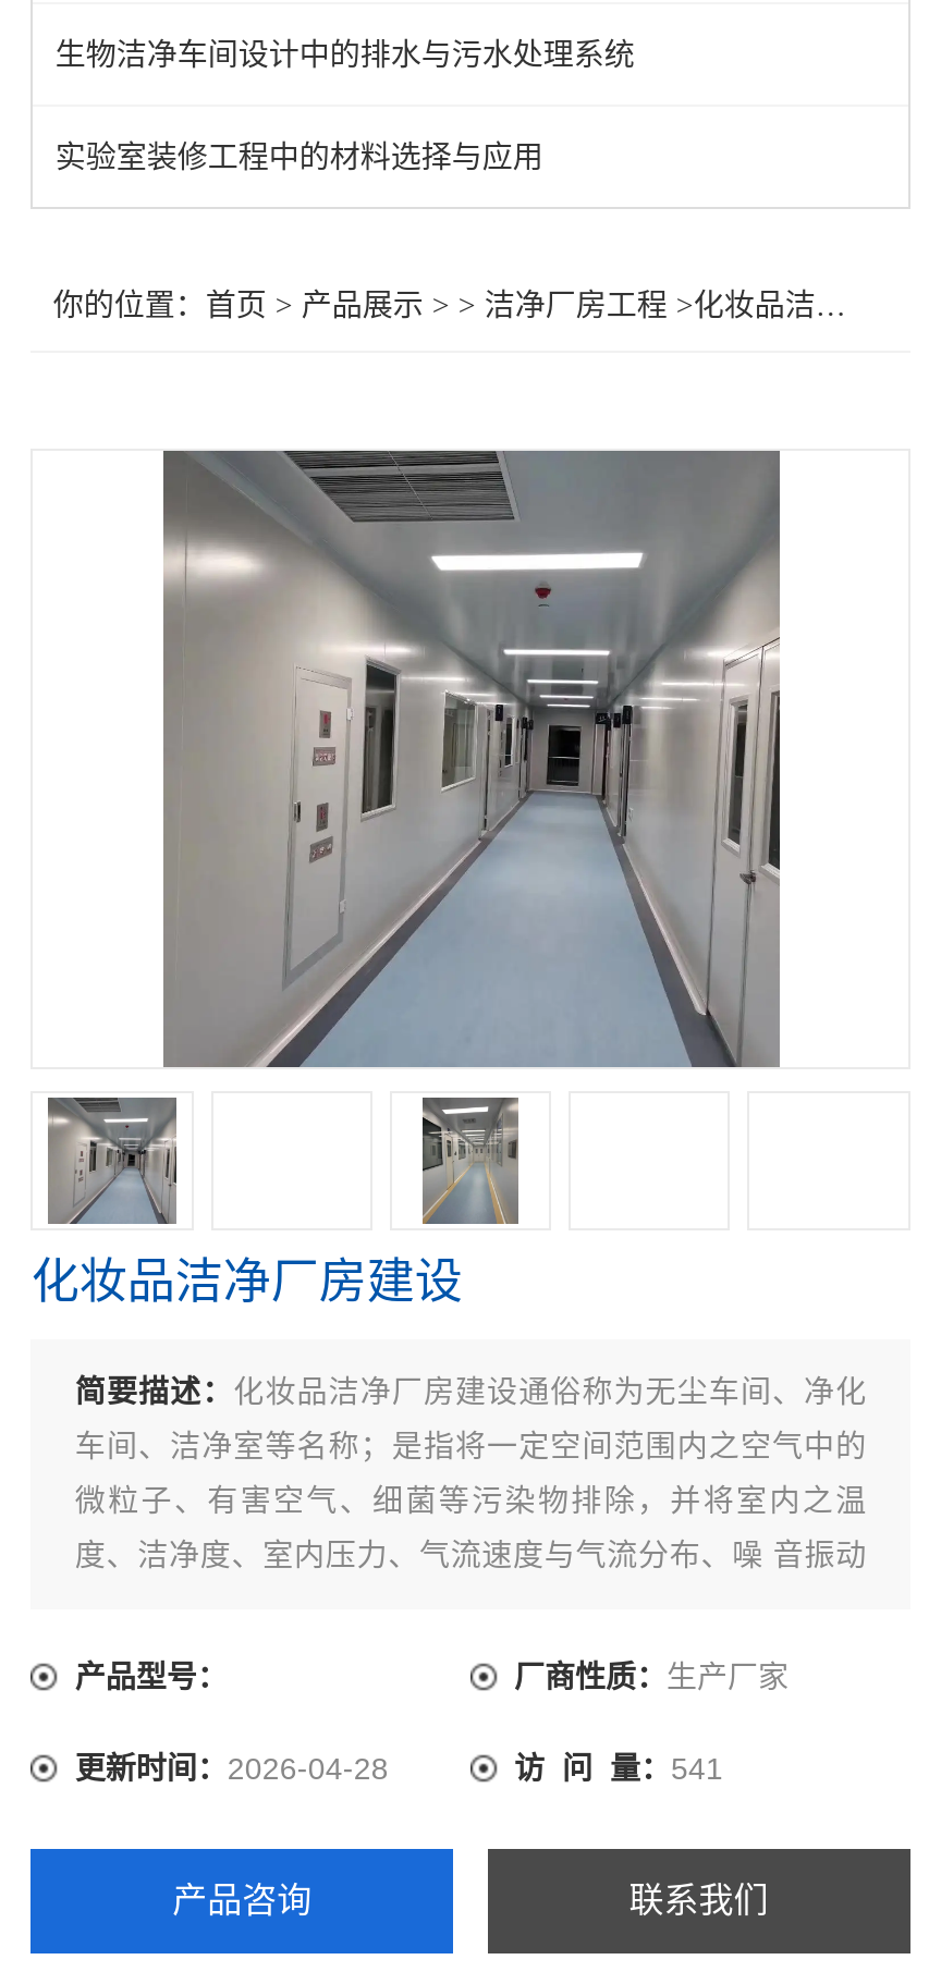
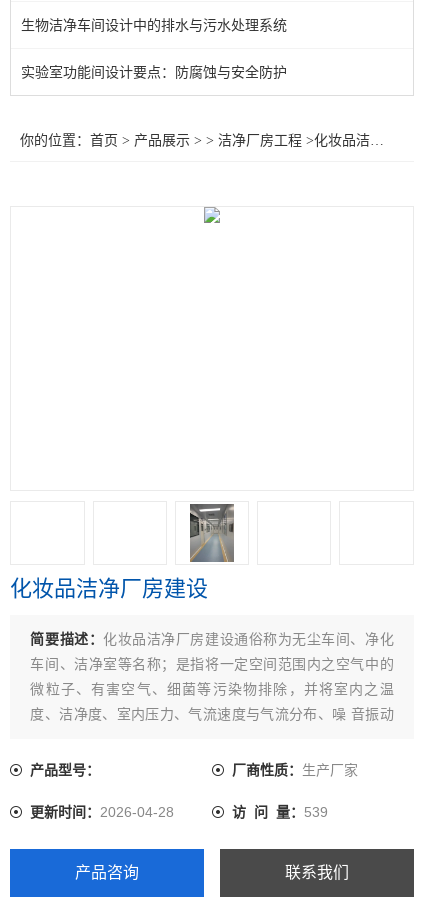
[55,139,543,174] 实验室装修工程中的材料选择与应用 -> [21,64,287,80] 实验室功能间设计要点：防腐蚀与安全防护
[161,449,782,1069] [image] -> none
[46,1095,179,1226] [image] -> none
[514,1751,723,1786] 访 问 量：541 -> [232,804,328,820] 访 问 量：539

